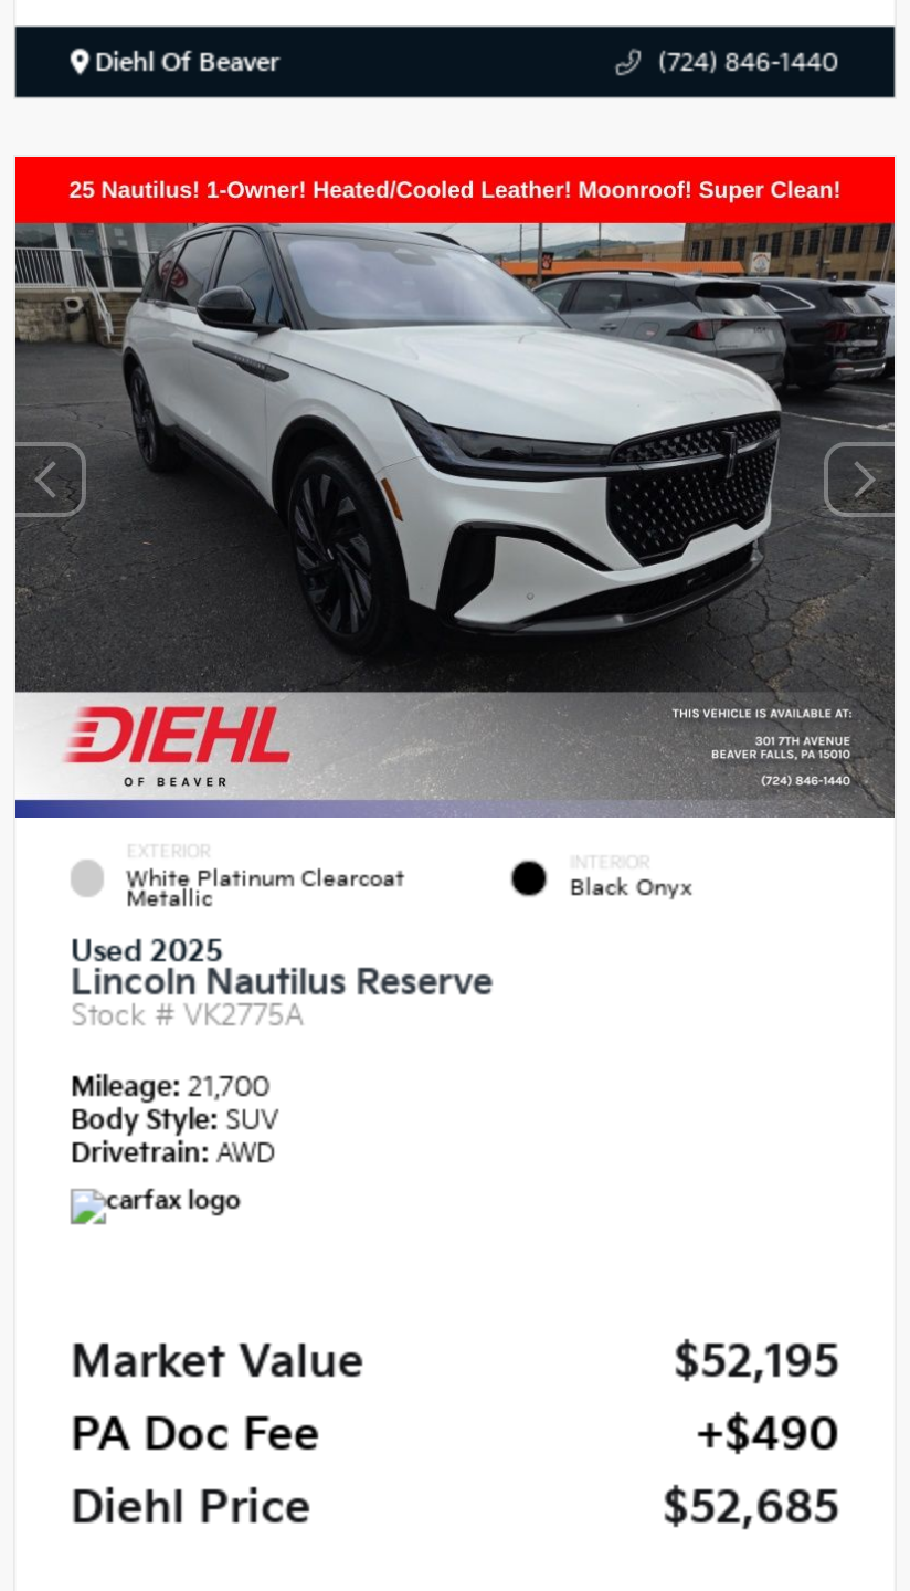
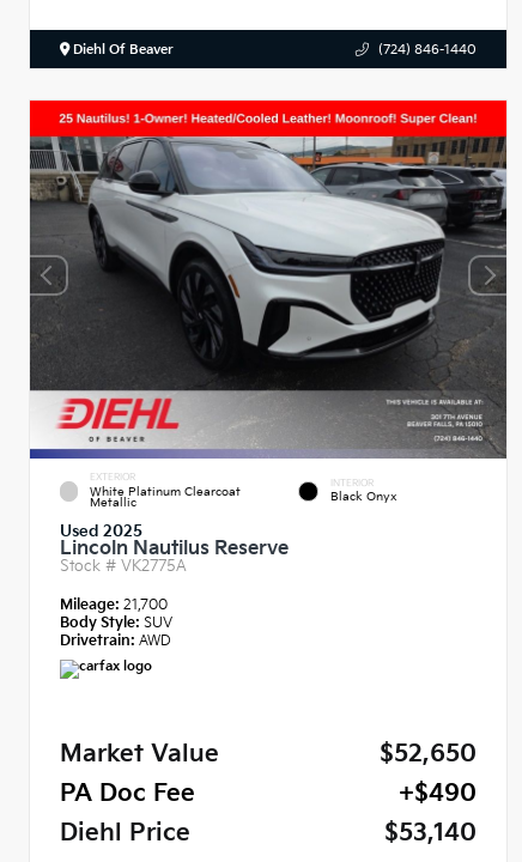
[674,1337,839,1390] $52,195 -> [380,740,477,769] $52,650
[663,1483,839,1536] $52,685 -> [384,819,477,848] $53,140

